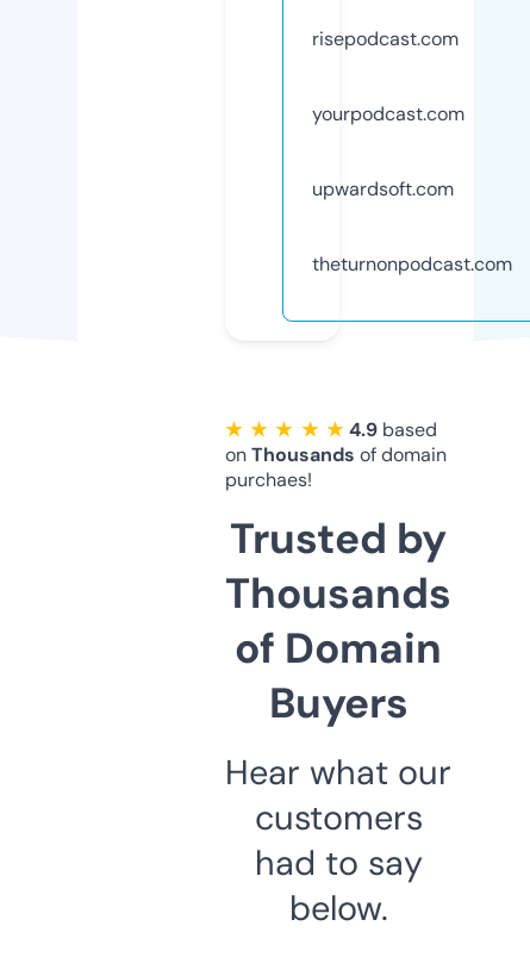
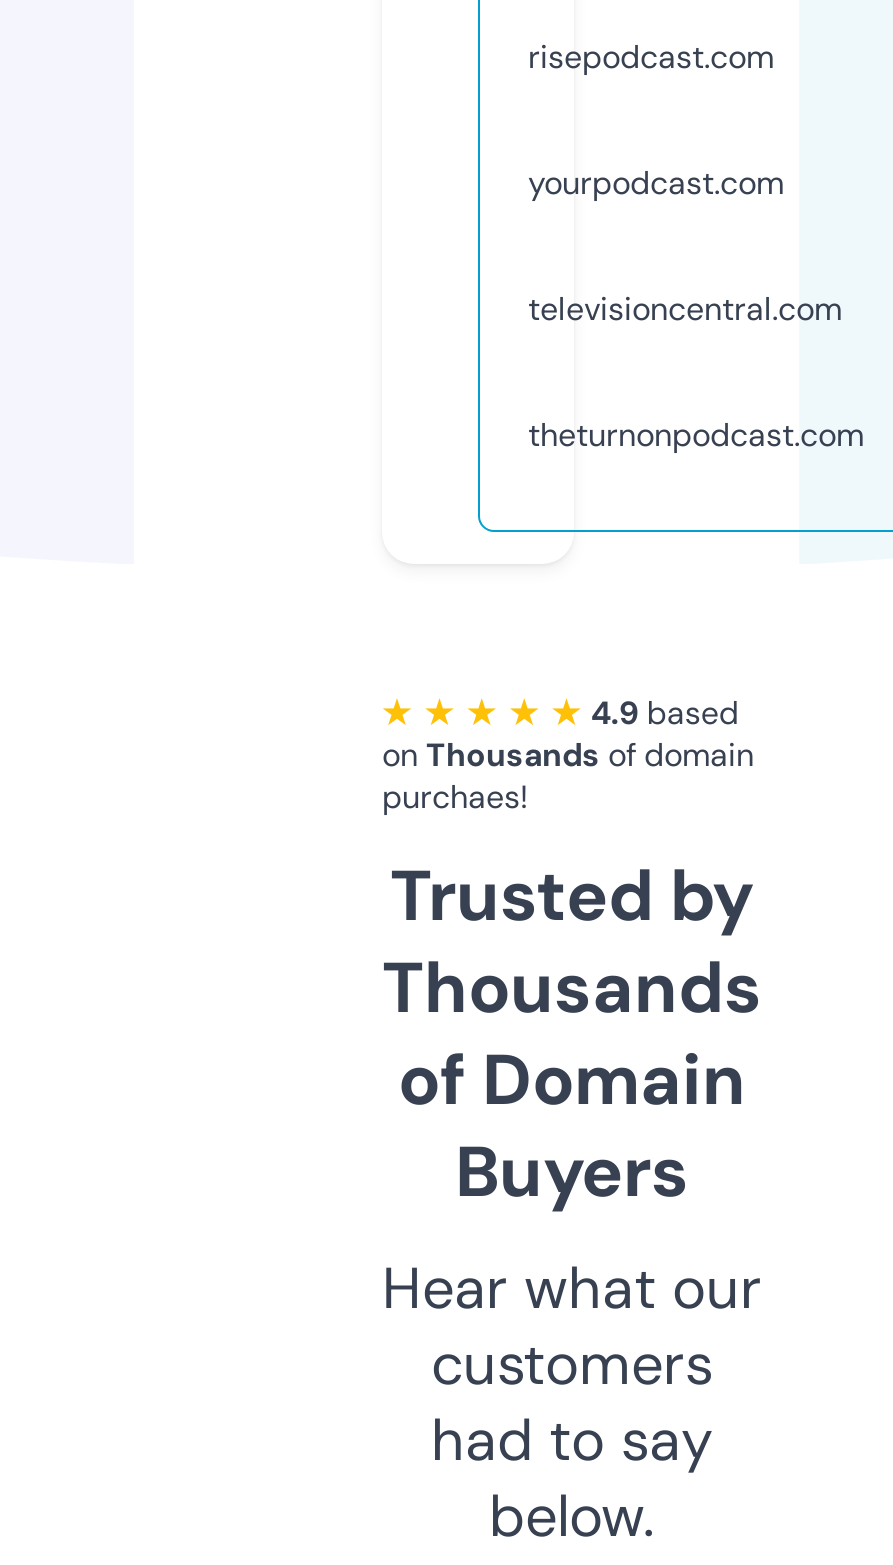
[312,176,454,201] upwardsoft.com -> [528,288,842,330] televisioncentral.com

